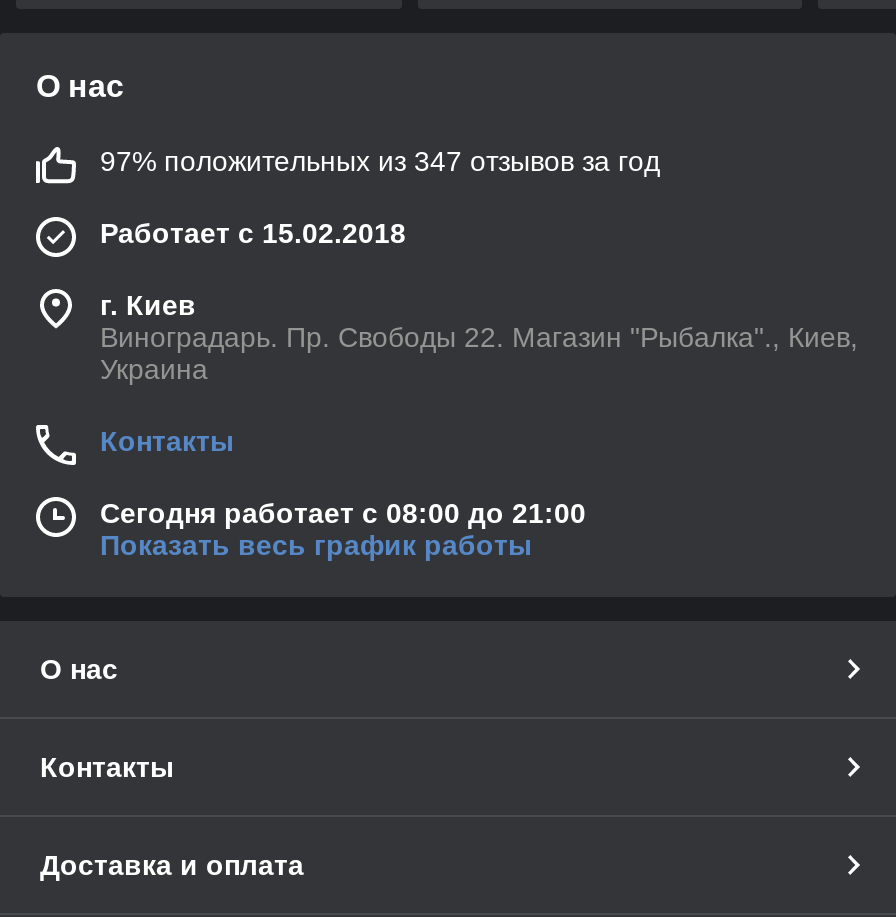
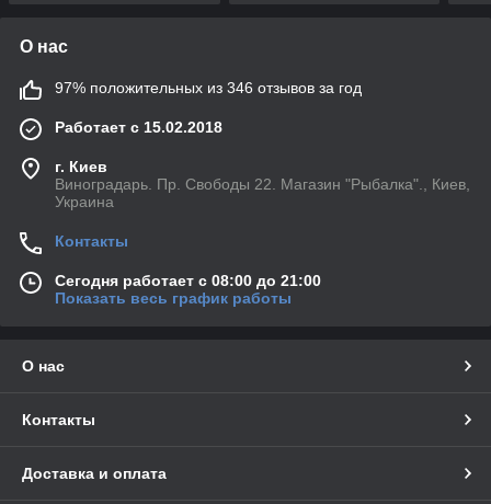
[100,145,660,177] 97% положительных из 347 отзывов за год -> [55,79,362,96] 97% положительных из 346 отзывов за год

